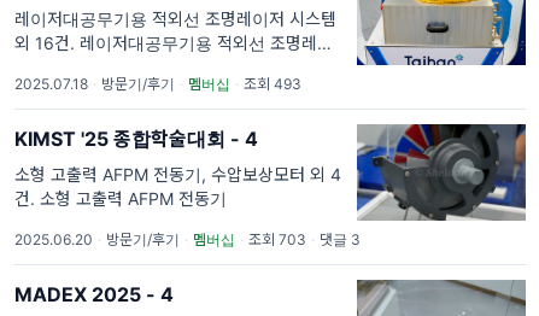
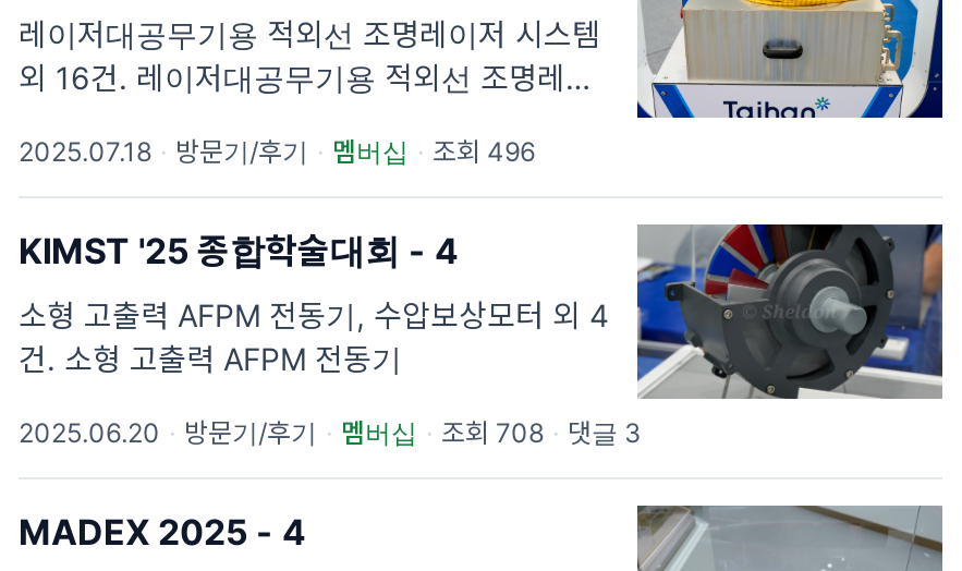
[14,75,301,93] 2025.07.18 · 방문기/후기 · 멤버십 · 조회 493 -> [19,135,535,168] 2025.07.18 · 방문기/후기 · 멤버십 · 조회 496
[14,230,361,248] 2025.06.20 · 방문기/후기 · 멤버십 · 조회 703 · 댓글 3 -> [19,416,642,449] 2025.06.20 · 방문기/후기 · 멤버십 · 조회 708 · 댓글 3

